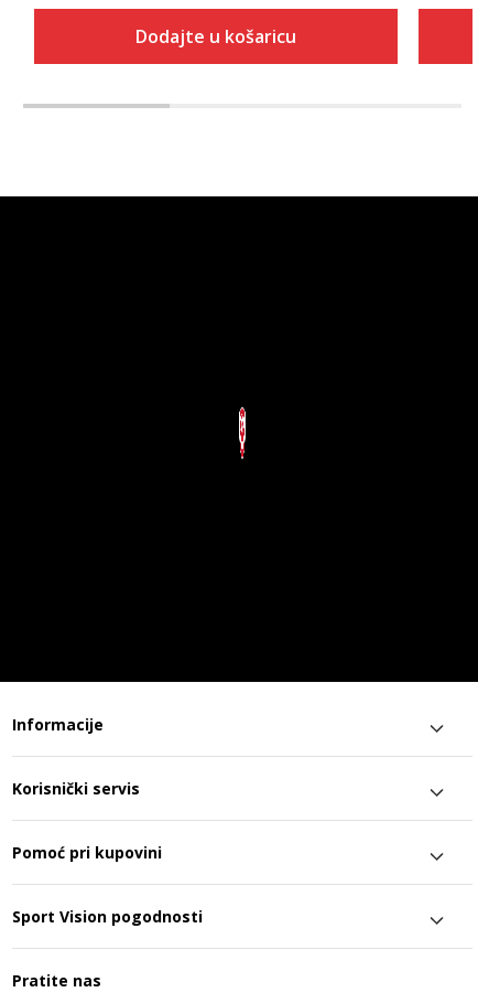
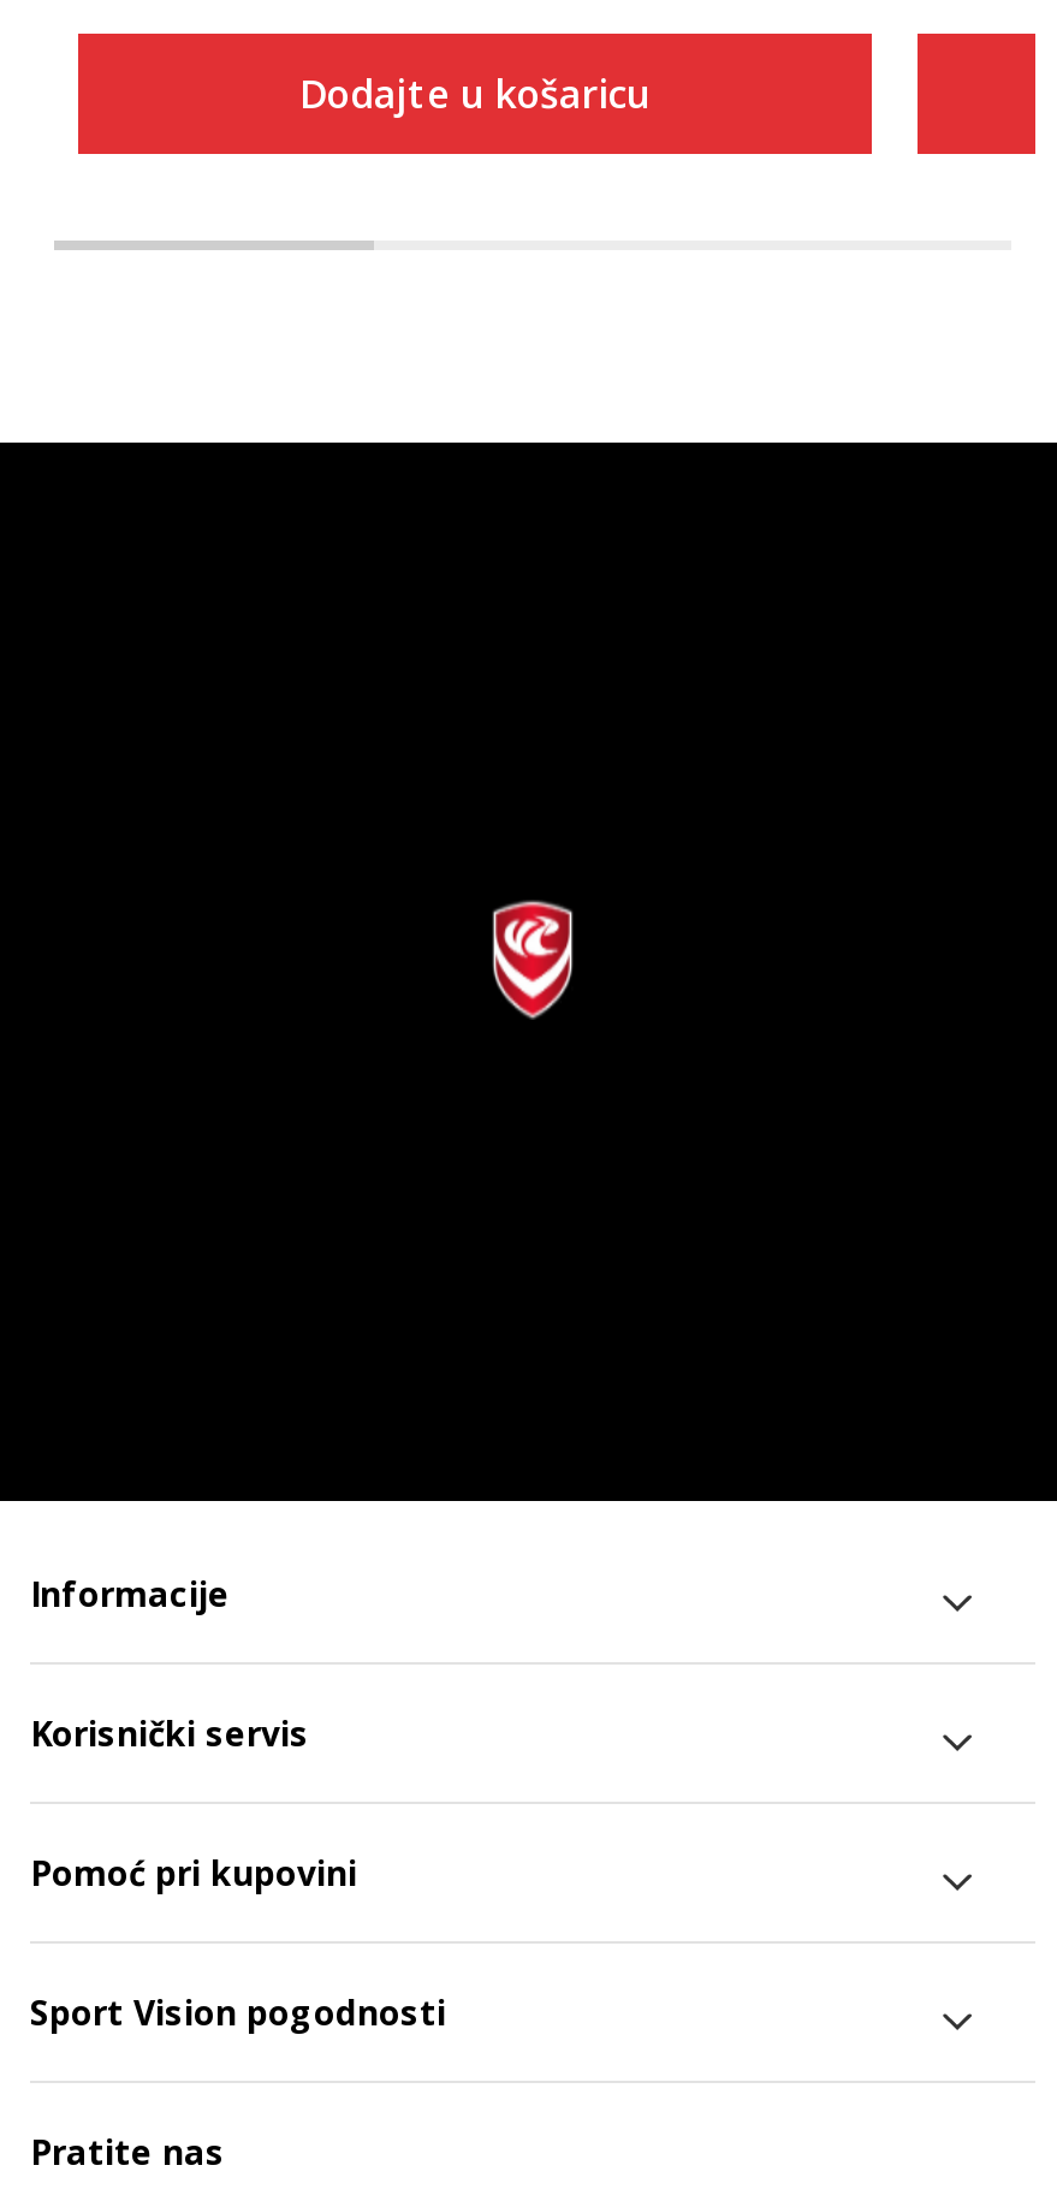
[224,407,261,459] [image] -> [489,900,576,1020] [image]

